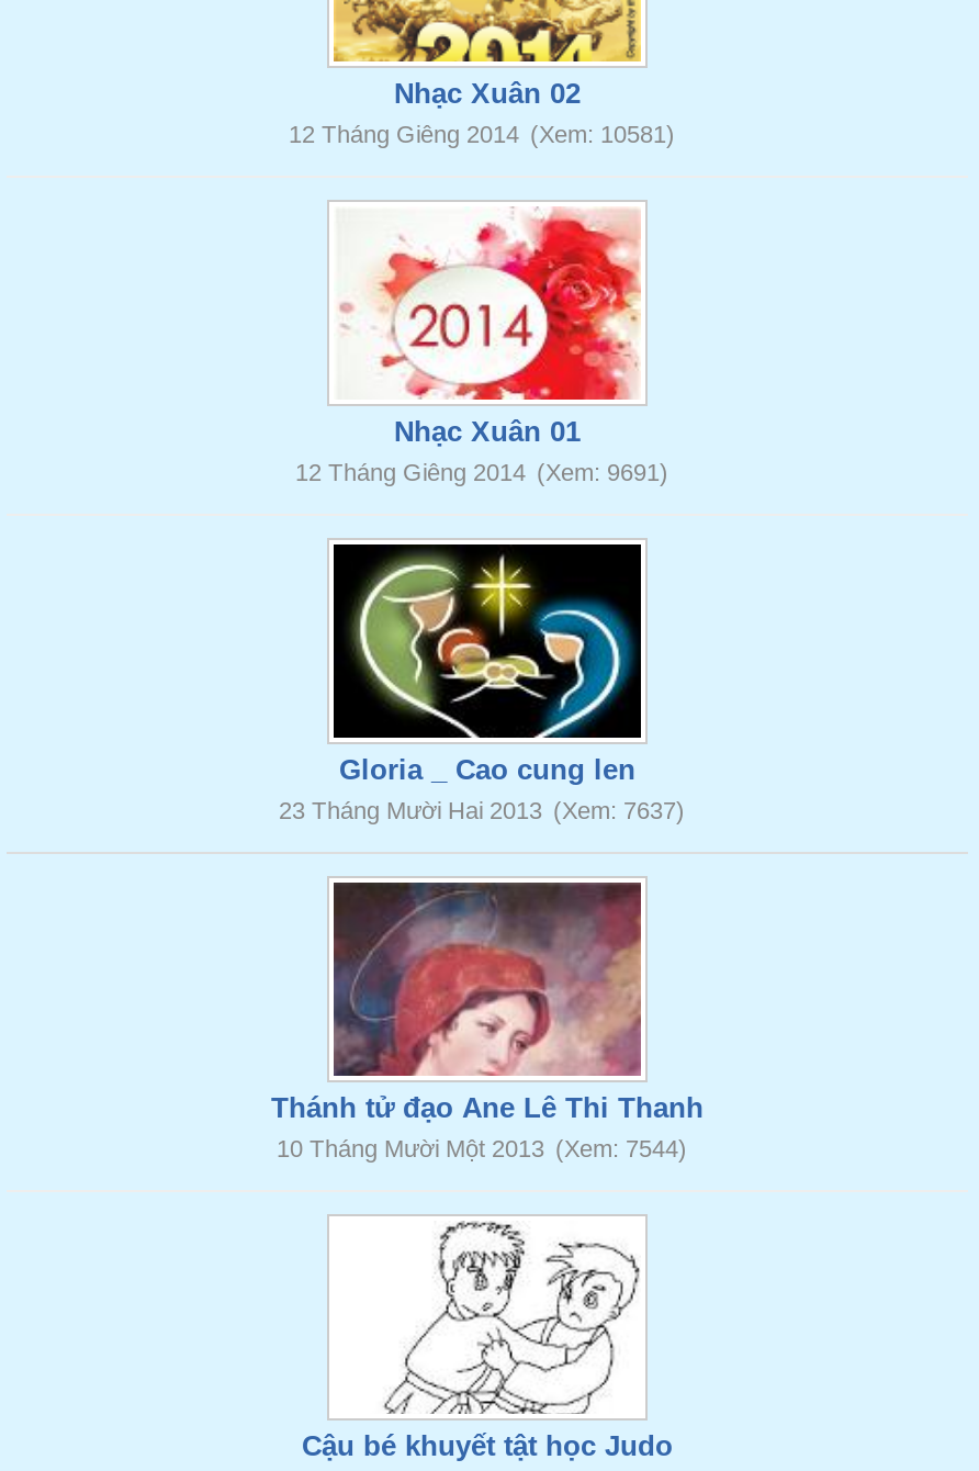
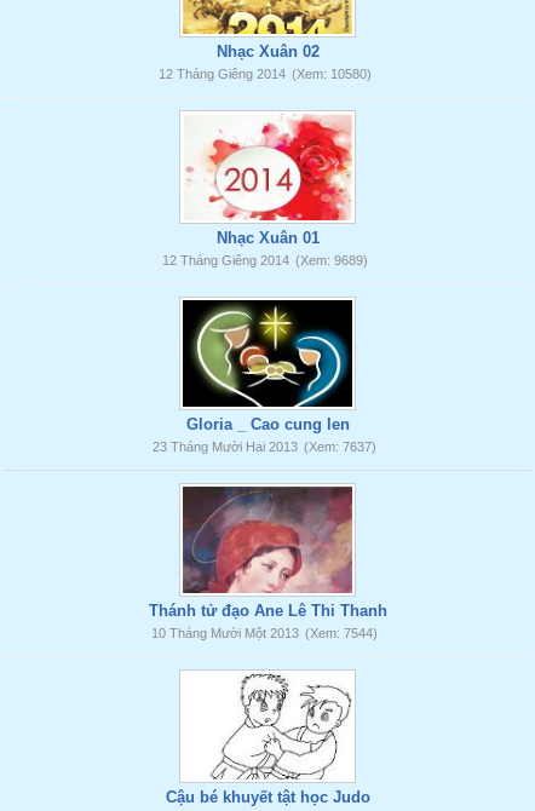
[289,121,675,147] 12 Tháng Giêng 2014 (Xem: 10581) -> [158,67,371,81] 12 Tháng Giêng 2014 (Xem: 10580)
[295,459,668,485] 12 Tháng Giêng 2014 (Xem: 9691) -> [162,253,367,268] 12 Tháng Giêng 2014 (Xem: 9689)

